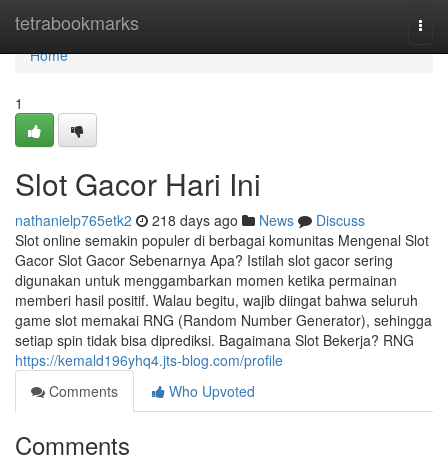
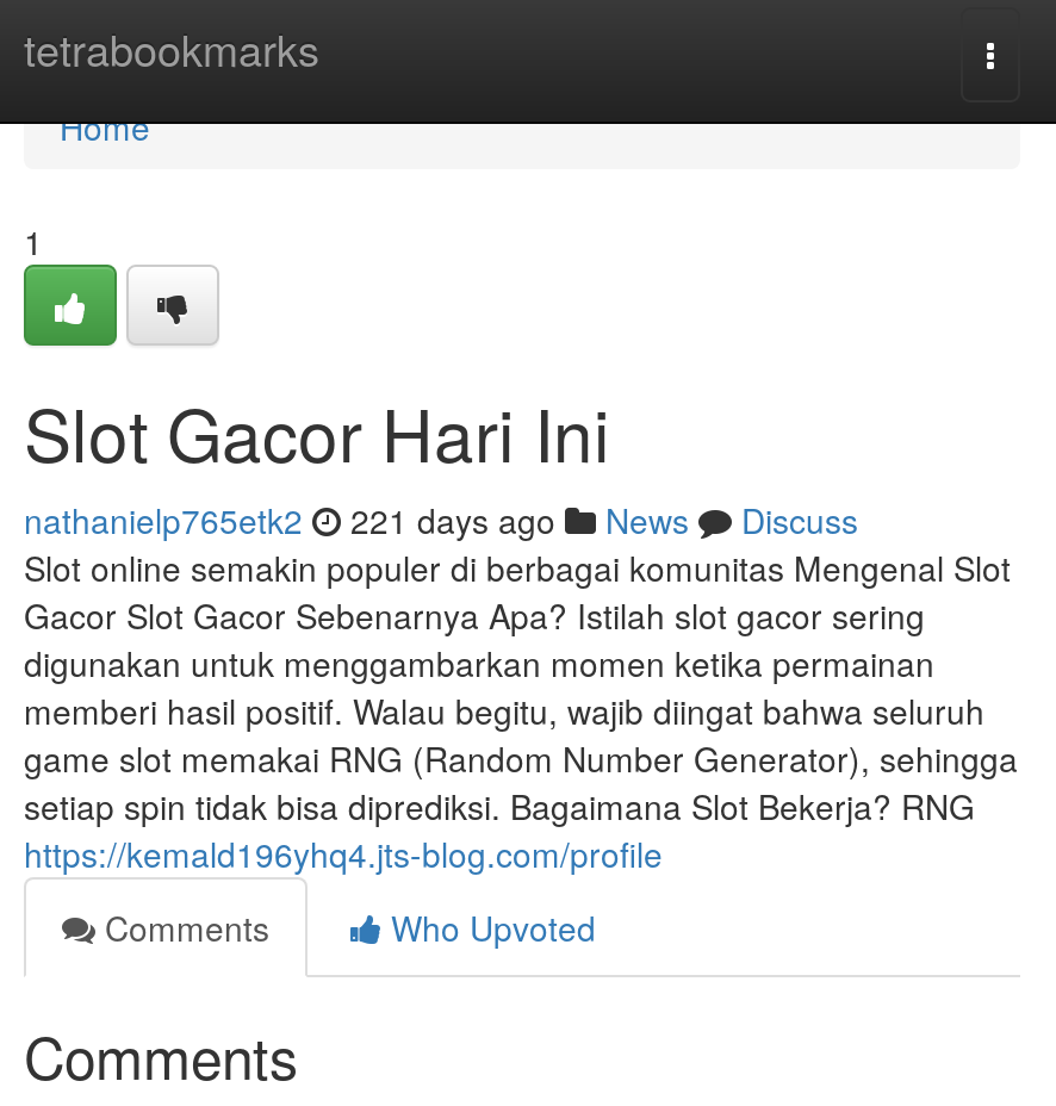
[15,210,365,230] nathanielp765etk2 218 days ago News Discuss -> [24,496,858,543] nathanielp765etk2 221 days ago News Discuss

